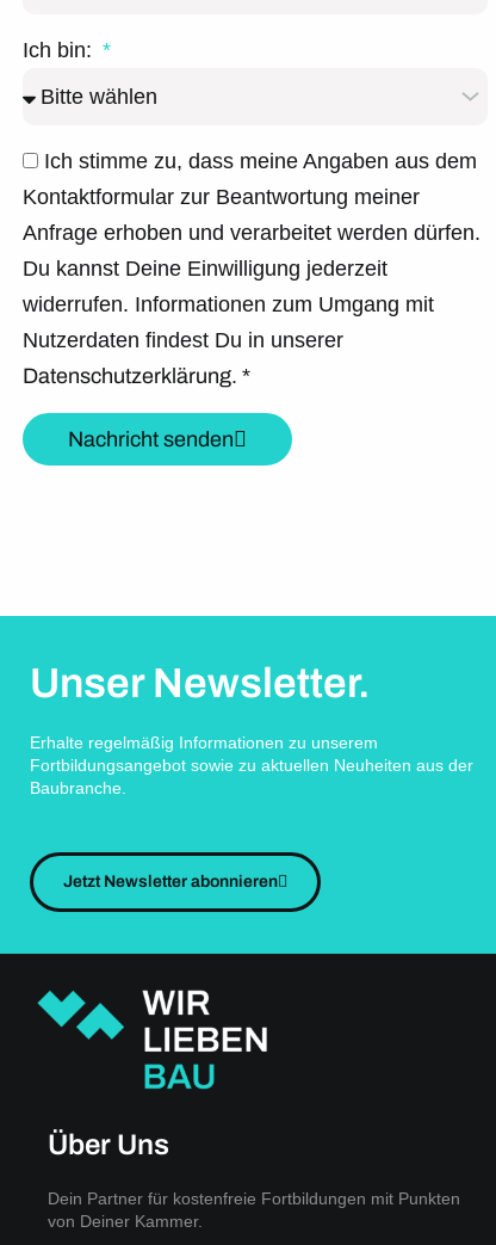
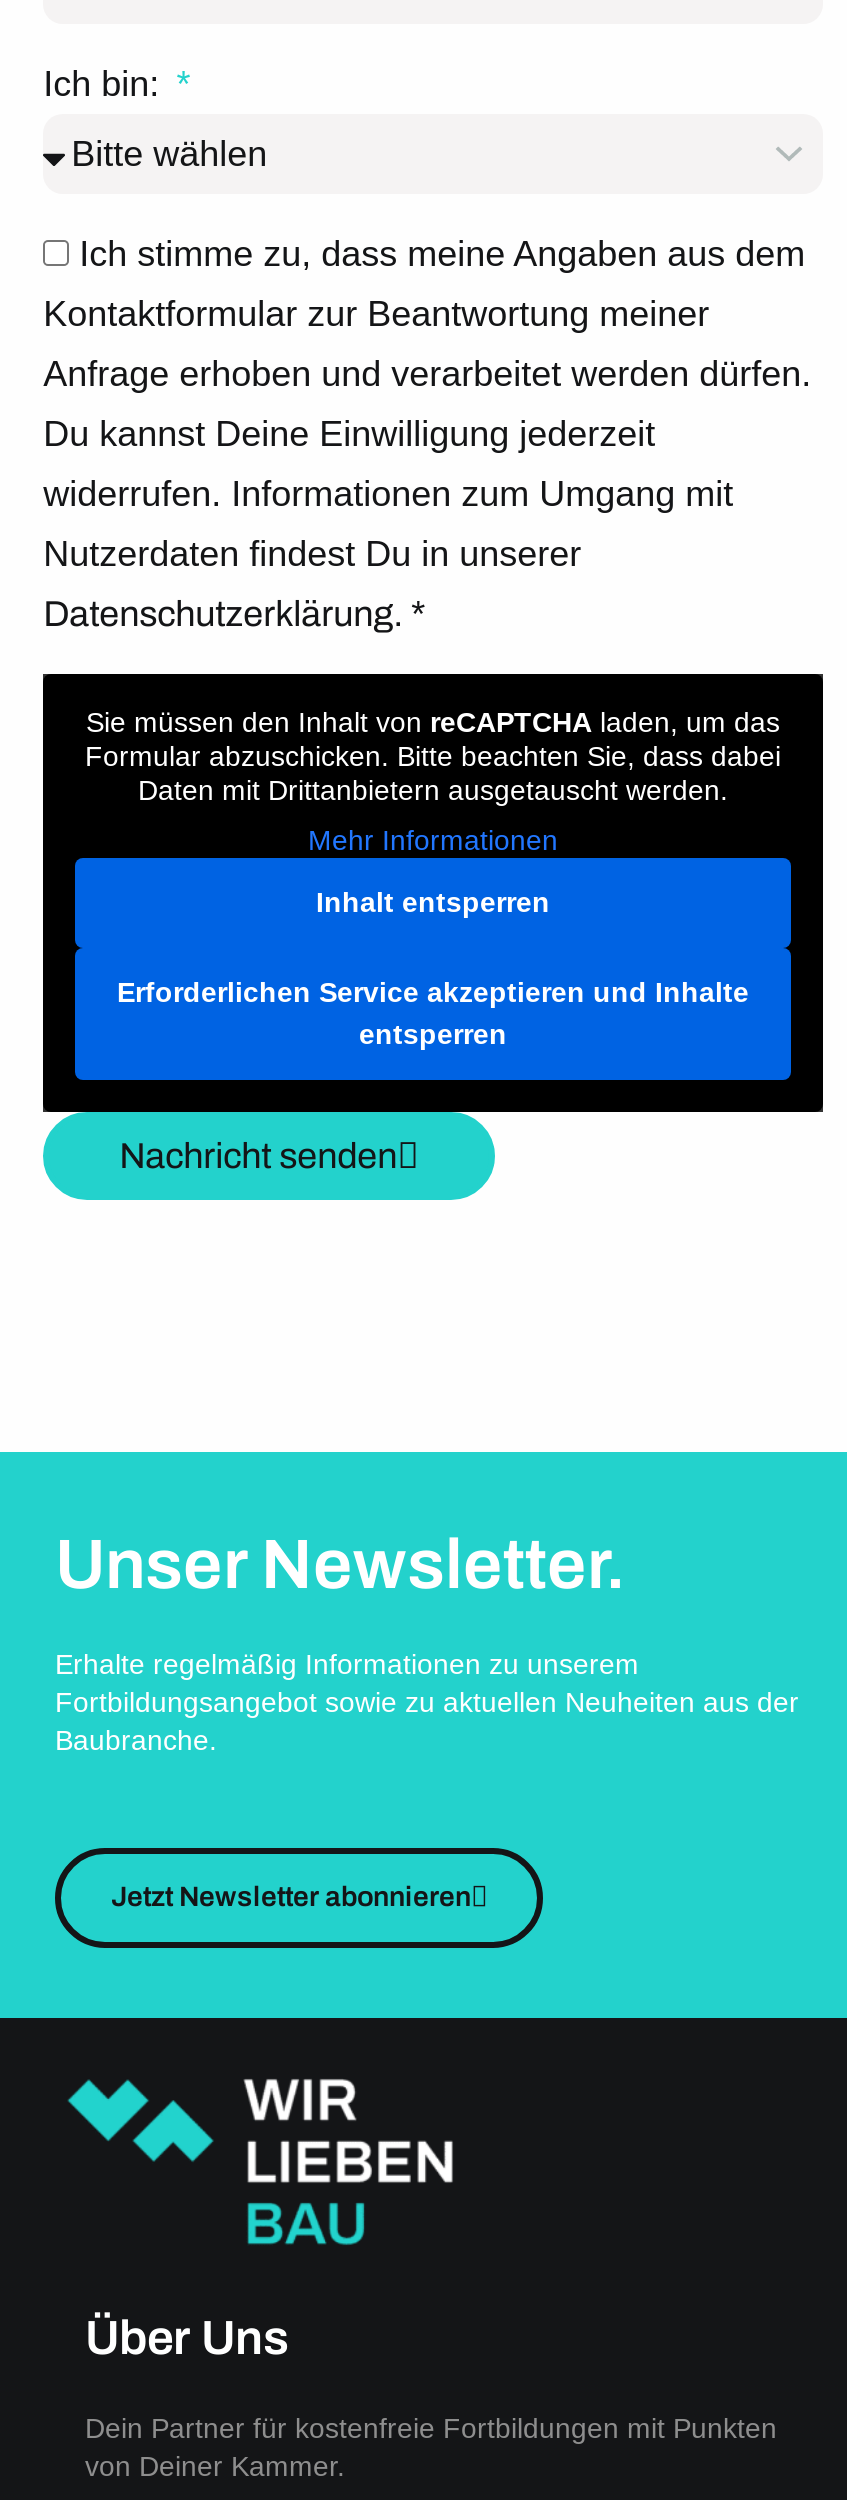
none -> [41,672,825,1114] [image] | Sie müssen den Inhalt von reCAPTCHA laden, um das | Formular abzuschicken. Bitte beachten Sie, dass dabei | Daten mit Drittanbietern ausgetauscht werden. | Mehr Informationen | Inhalt entsperren | Erforderlichen Service akzeptieren und Inhalte | entsperren

